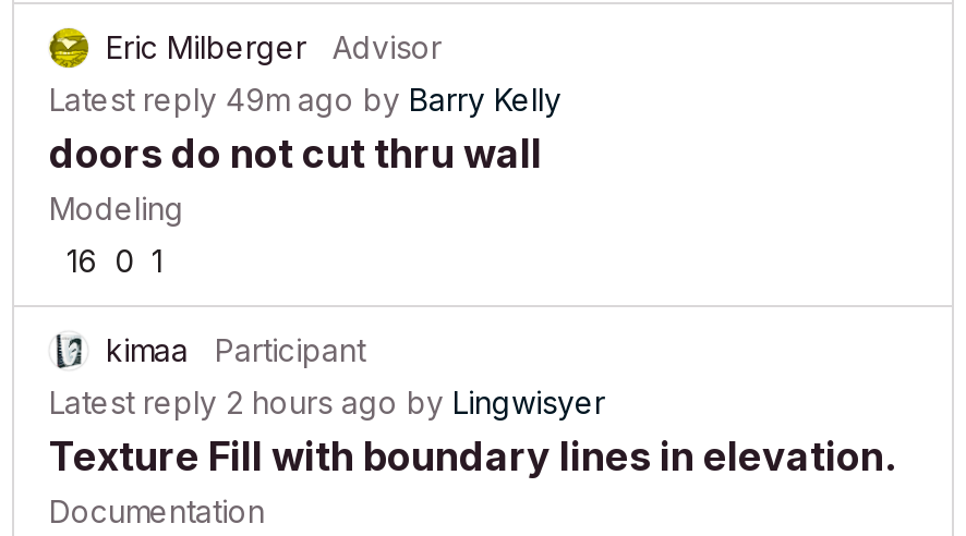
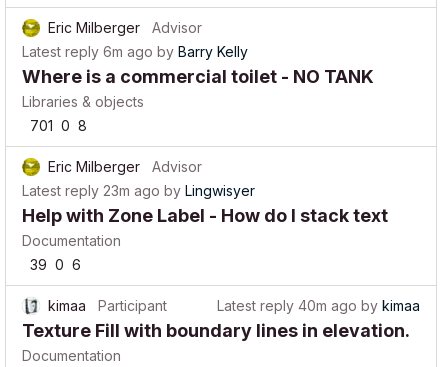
[49,80,562,278] Latest reply 49m ago by Barry Kelly | doors do not cut thru wall | Modeling | 16 0 1 -> [22,43,388,273] Latest reply 6m ago by Barry Kelly | Where is a commercial toilet - NO TANK | Libraries & objects | 701 0 8 | Eric Milberger | Advisor | Latest reply 23m ago by Lingwisyer | Help with Zone Label - How do I stack text | Documentation | 39 0 6
moved [106,331,365,368] -> [48,297,167,314]: kimaa | Participant
[49,383,605,420] Latest reply 2 hours ago by Lingwisyer -> [217,297,420,314] Latest reply 40m ago by kimaa

